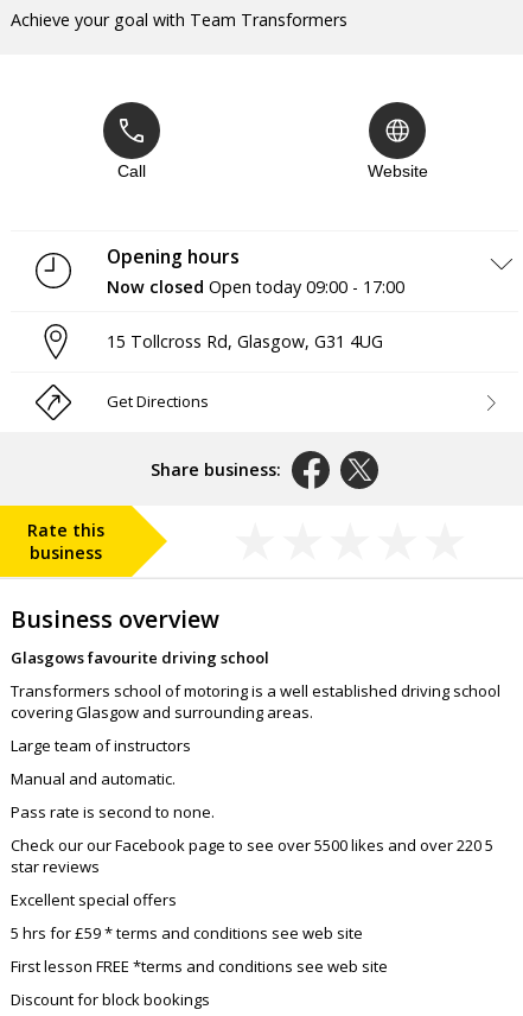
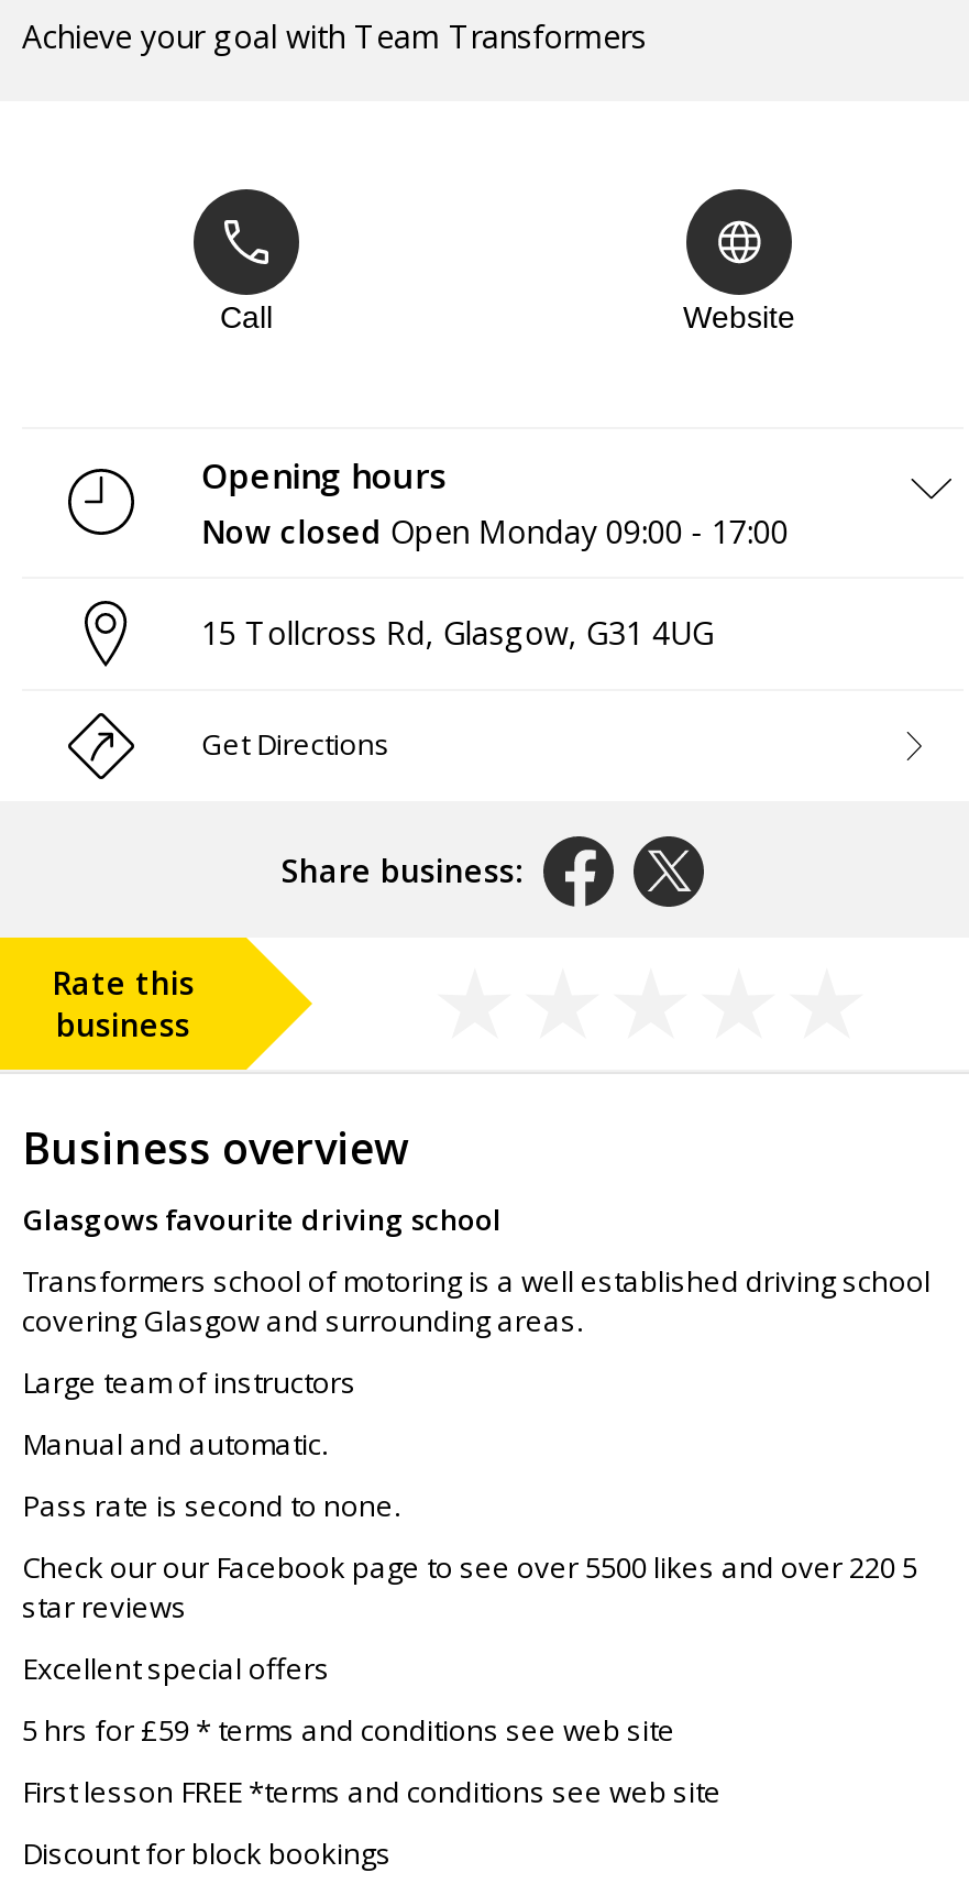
[107,276,405,298] Now closed Open today 09:00 - 17:00 -> [201,511,788,553] Now closed Open Monday 09:00 - 17:00

